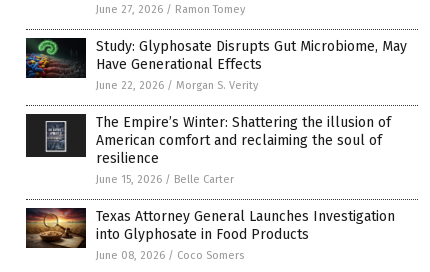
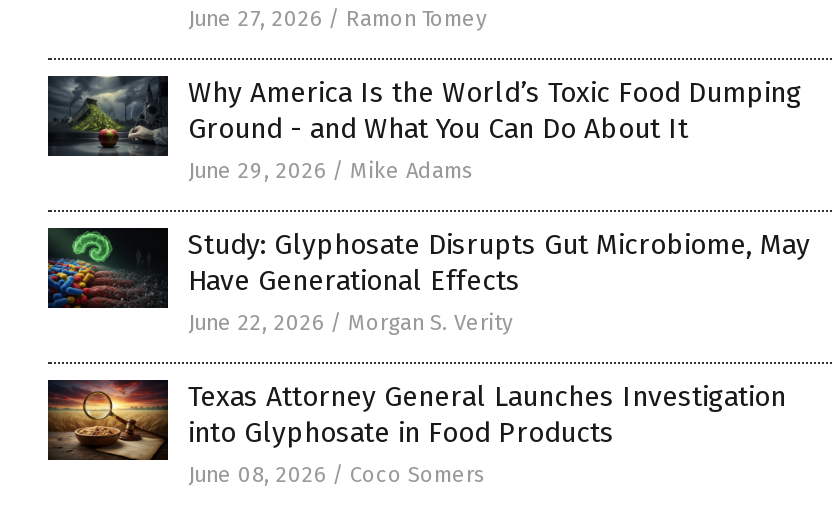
none -> [50,76,802,184] [image] | Why America Is the World’s Toxic Food Dumping | Ground - and What You Can Do About It | June 29, 2026 / Mike Adams
moved [24,32,407,92] -> [44,216,810,336]: [image] | Study: Glyphosate Disrupts Gut Microbiome, May | Have Generational Effects | June 22, 2026 / Morgan S. Verity
[26,114,391,186] [image] | The Empire’s Winter: Shattering the illusion of | American comfort and reclaiming the soul of | resilience | June 15, 2026 / Belle Carter -> none

